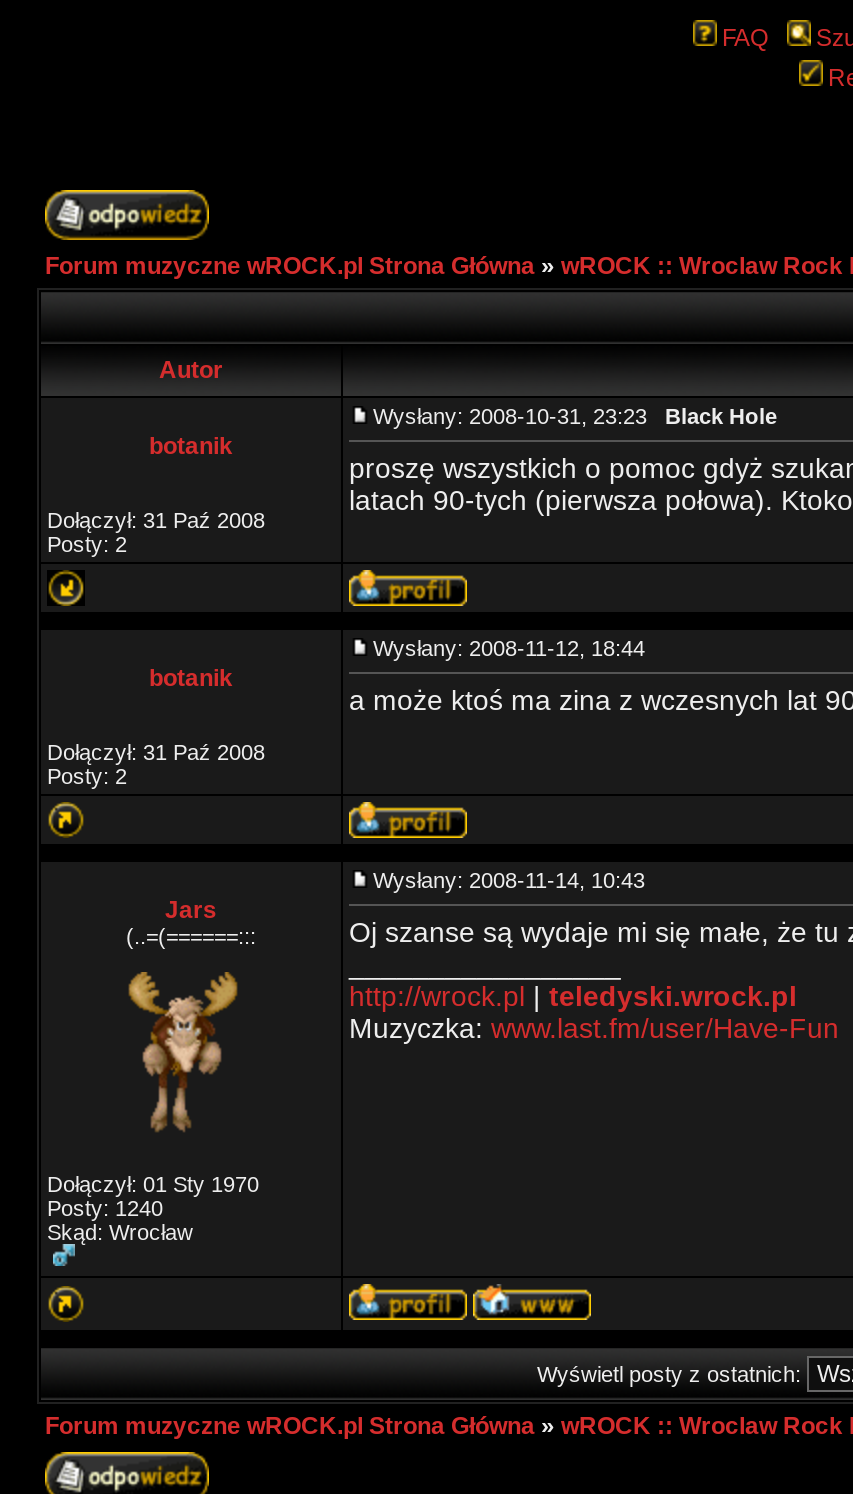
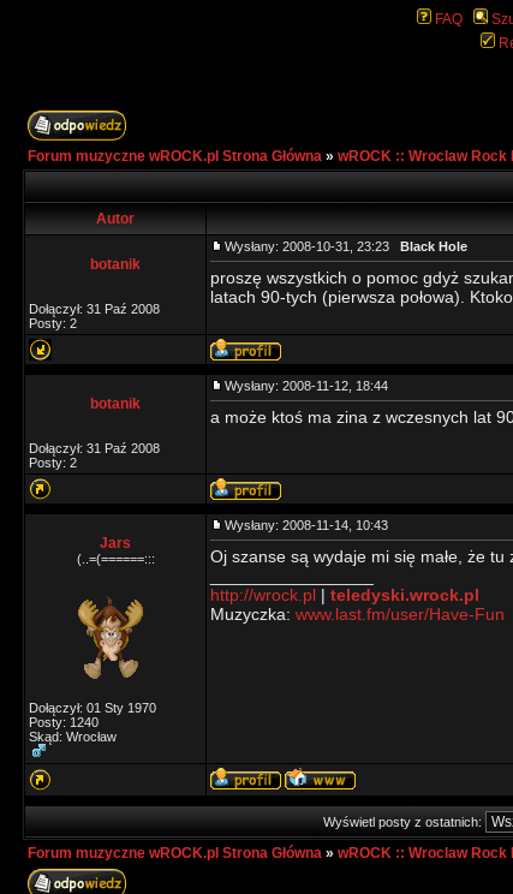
[127,970,239,1136] [image] -> [77,580,144,680] [image]

